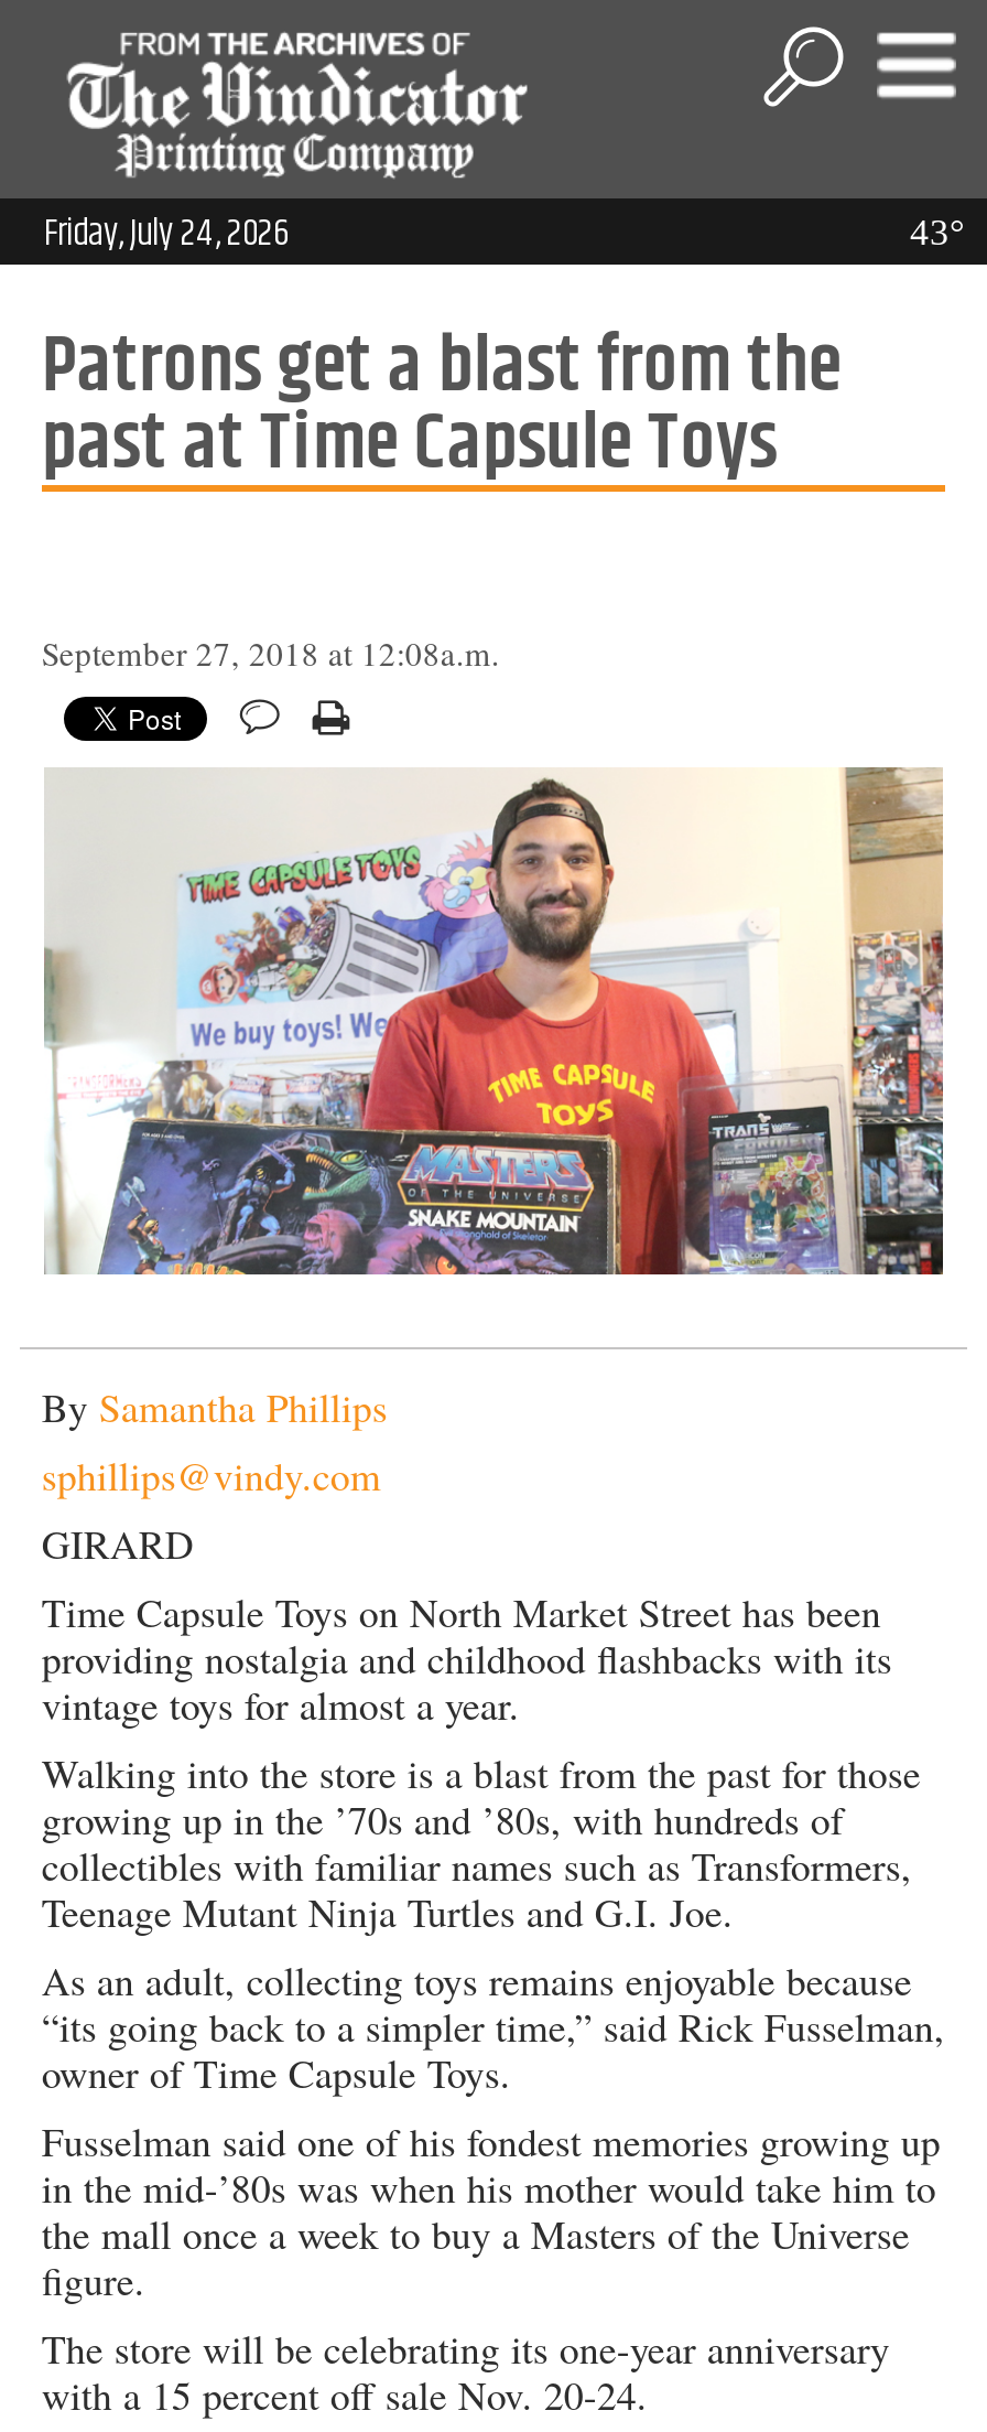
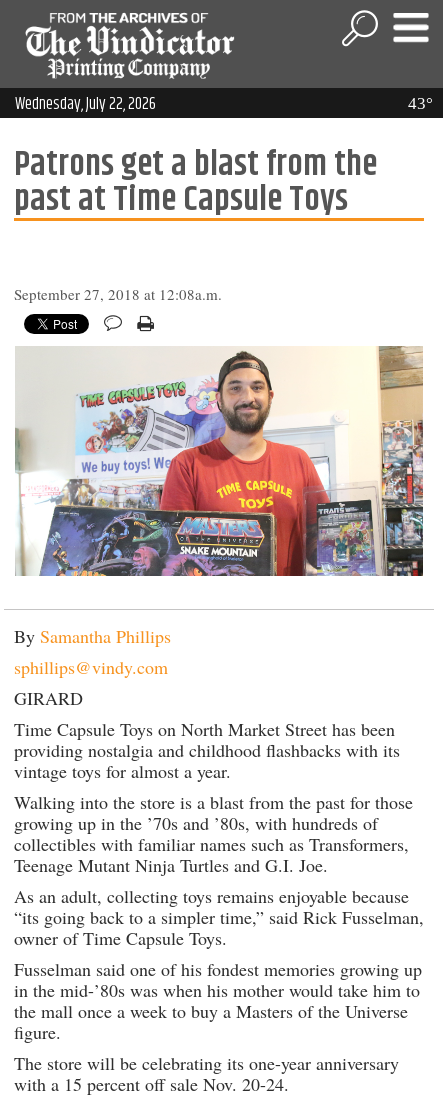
[44,205,289,262] Friday, July 24, 2026 -> [15,91,156,117] Wednesday, July 22, 2026

